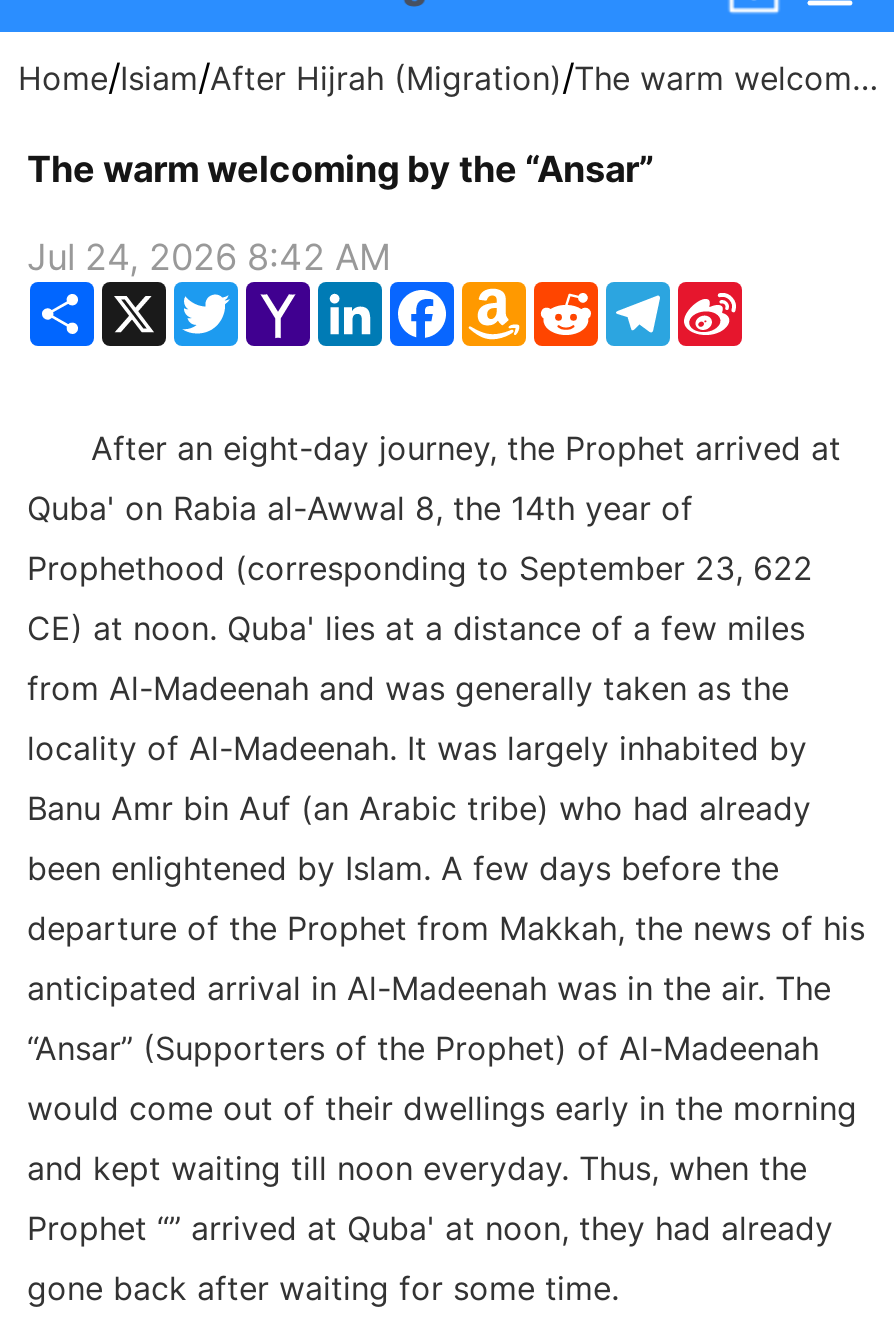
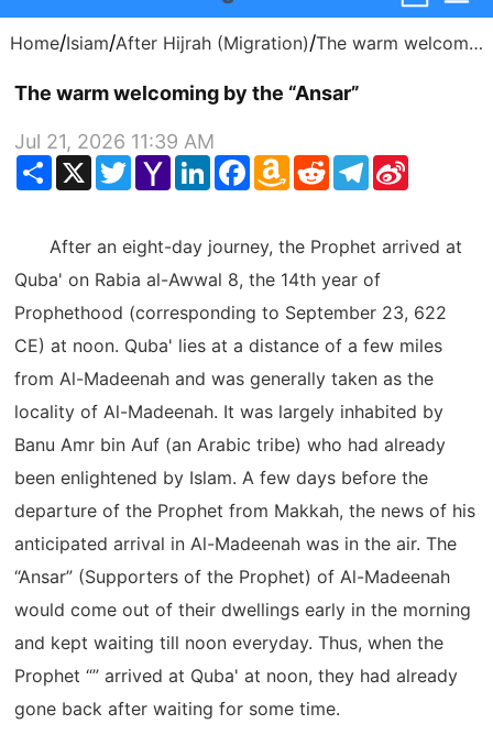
[27,236,391,278] Jul 24, 2026 8:42 AM -> [15,130,215,153] Jul 21, 2026 11:39 AM

